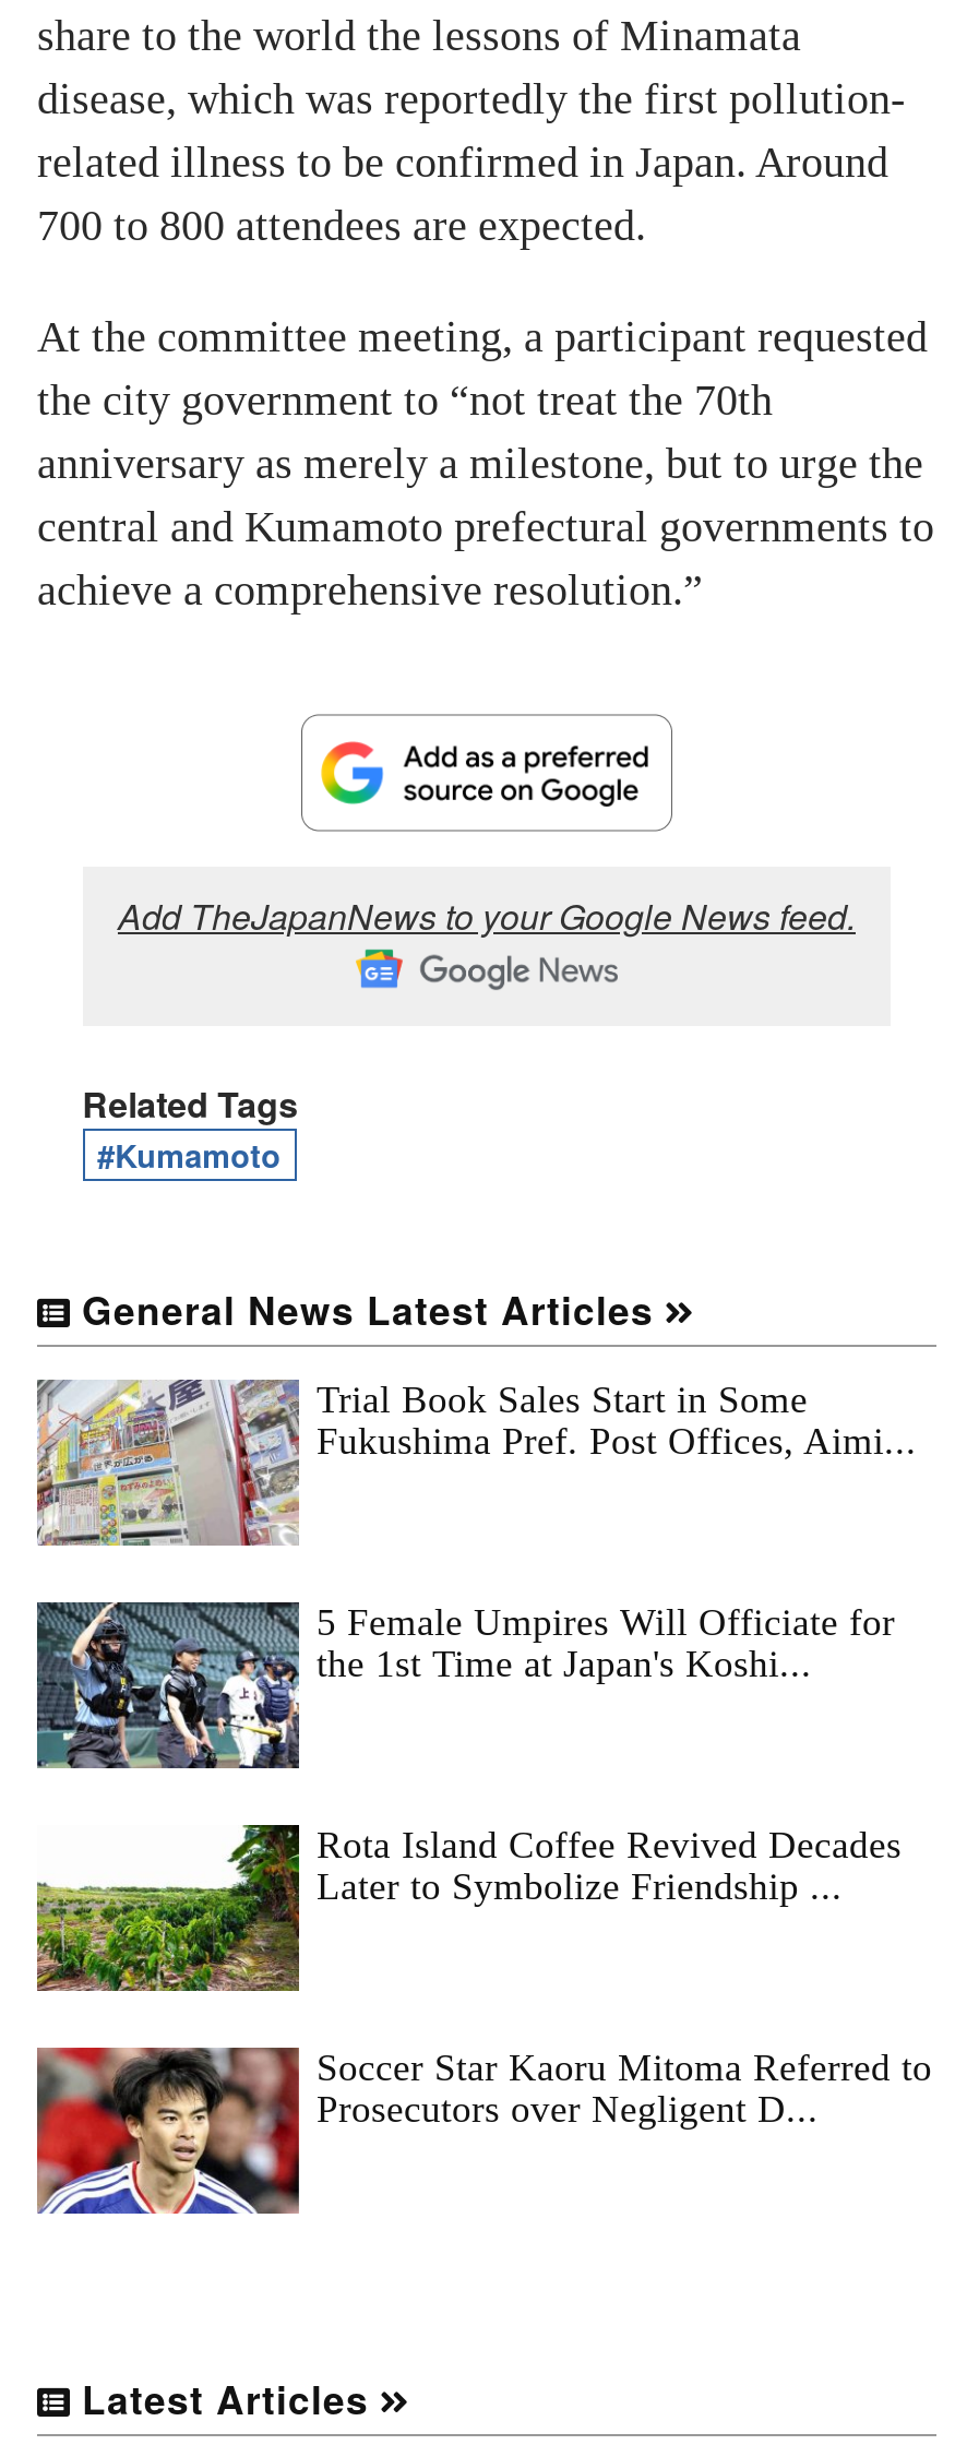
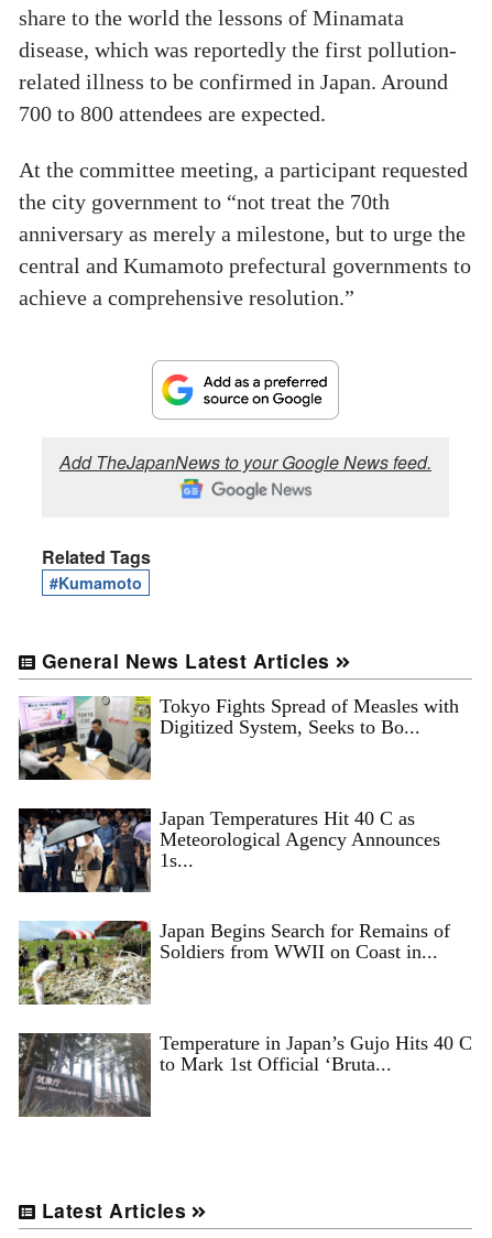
[35,1377,917,1548] [image] | Trial Book Sales Start in Some | Fukushima Pref. Post Offices, Aimi... -> [18,696,459,781] [image] | Tokyo Fights Spread of Measles with | Digitized System, Seeks to Bo...
[35,1600,895,1770] [image] | 5 Female Umpires Will Officiate for | the 1st Time at Japan's Koshi... -> [18,807,440,892] [image] | Japan Temperatures Hit 40 C as | Meteorological Agency Announces | 1s...
[35,1823,902,1993] [image] | Rota Island Coffee Revived Decades | Later to Symbolize Friendship ... -> [18,920,450,1006] [image] | Japan Begins Search for Remains of | Soldiers from WWII on Coast in...
[35,2046,932,2216] [image] | Soccer Star Kaoru Mitoma Referred to | Prosecutors over Negligent D... -> [18,1032,472,1118] [image] | Temperature in Japan’s Gujo Hits 40 C | to Mark 1st Official ‘Bruta...

